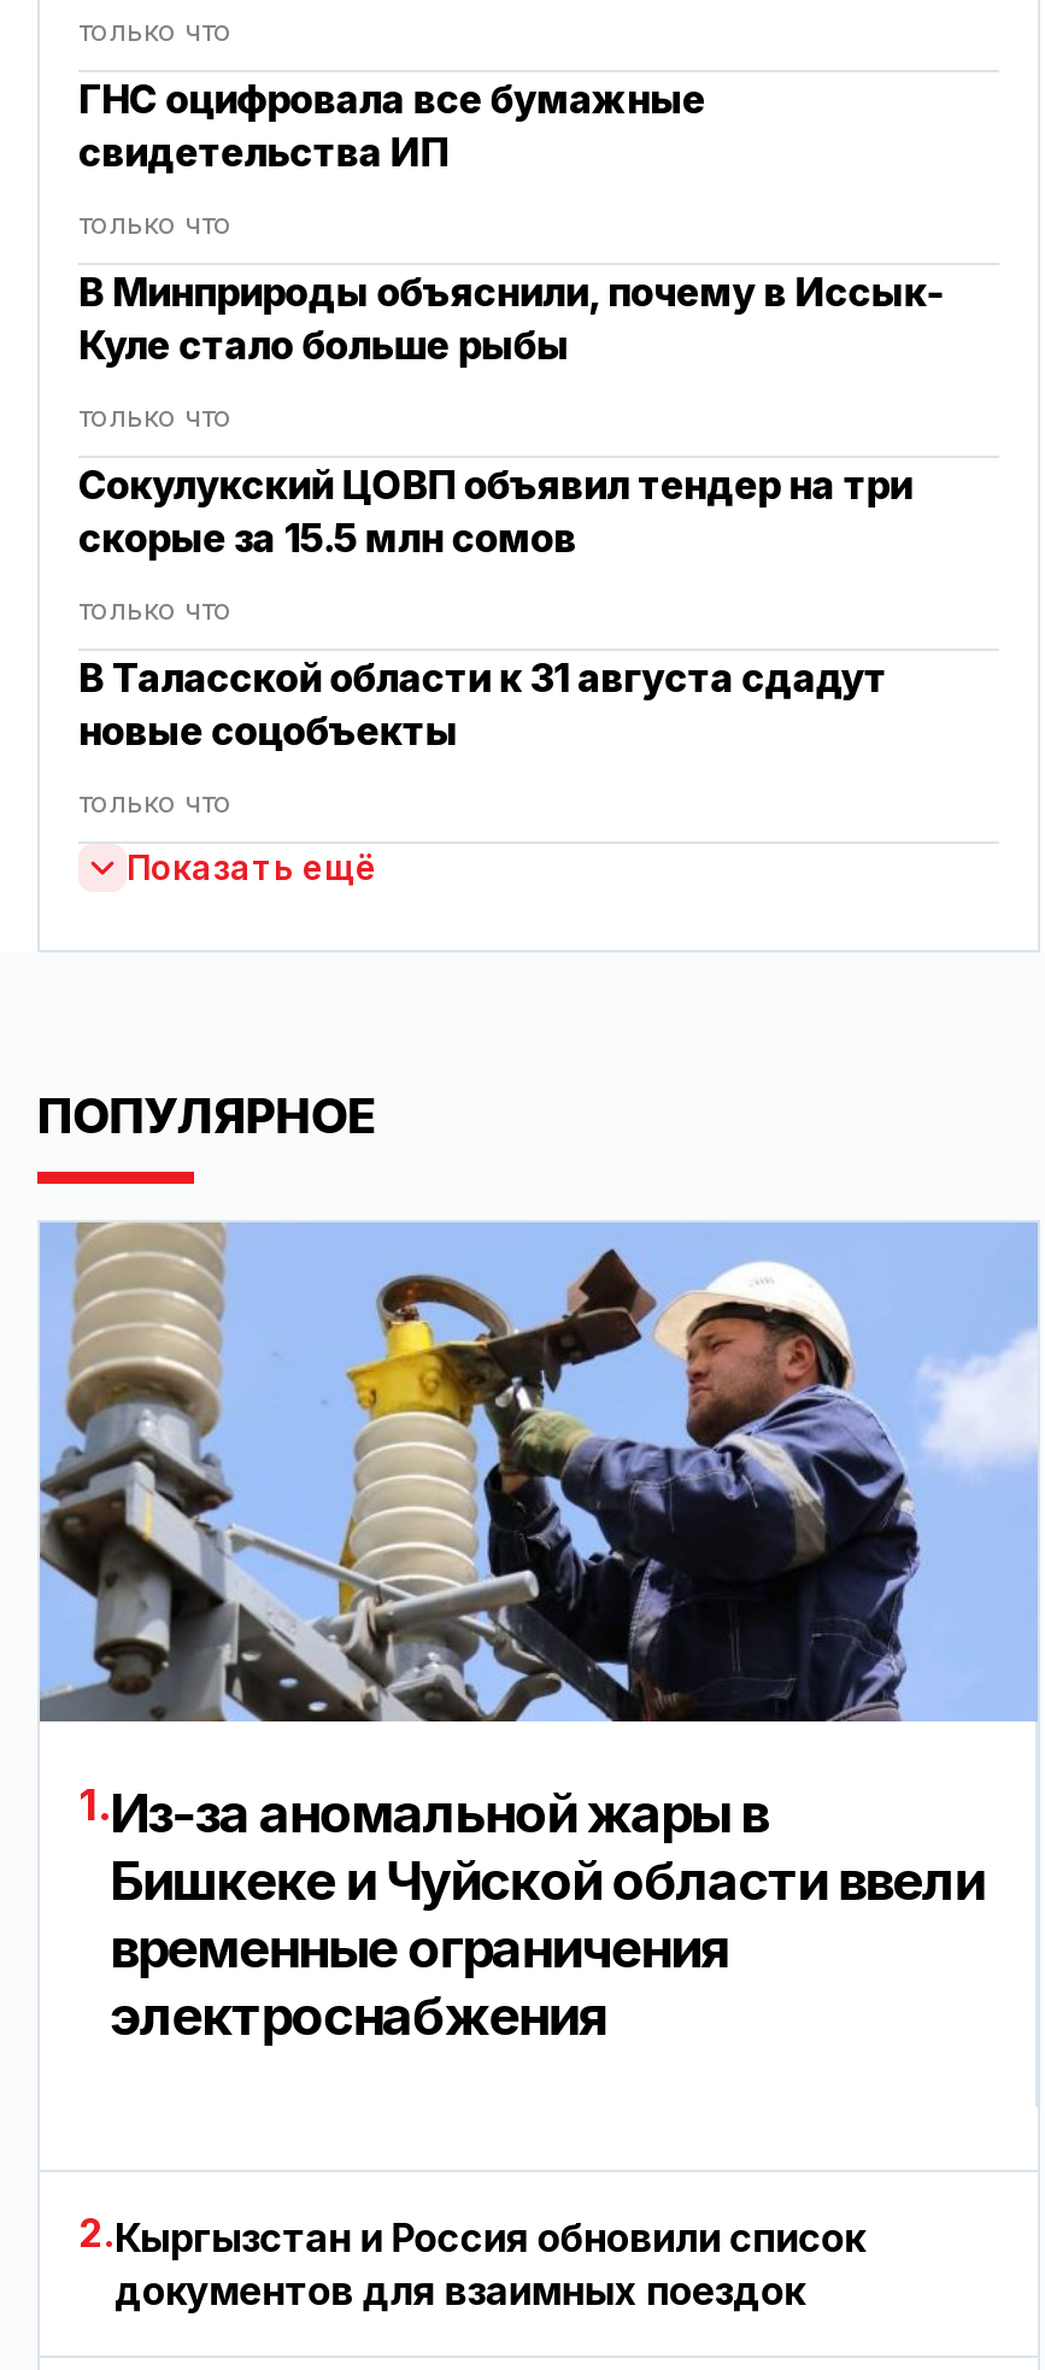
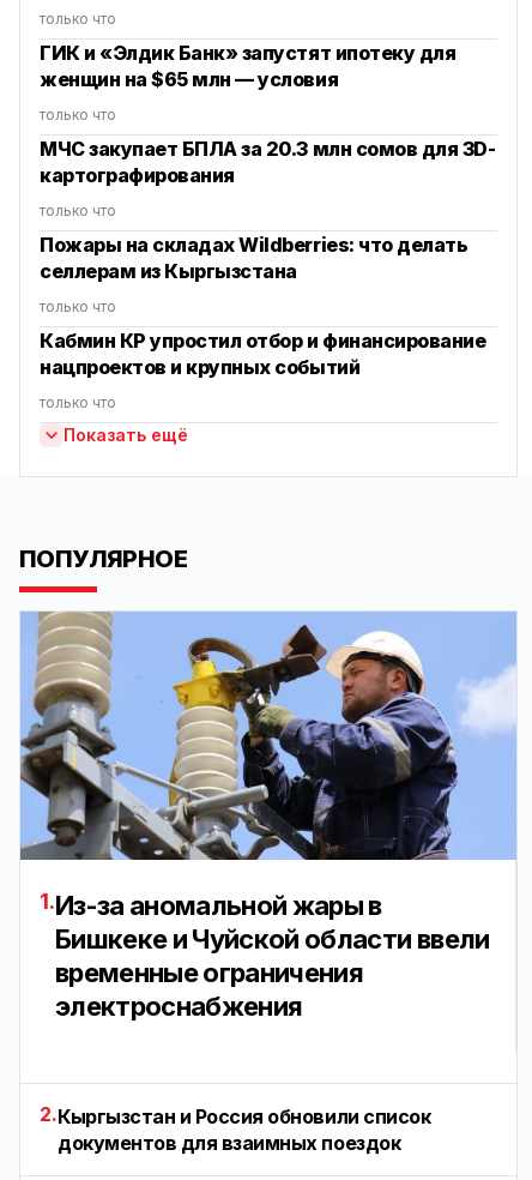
[78,75,705,176] ГНС оцифровала все бумажные | свидетельства ИП -> [40,41,456,91] ГИК и «Элдик Банк» запустят ипотеку для | женщин на $65 млн — условия
[78,268,942,369] В Минприроды объяснили, почему в Иссык- | Куле стало больше рыбы -> [40,137,495,187] МЧС закупает БПЛА за 20.3 млн сомов для 3D- | картографирования
[78,461,912,562] Сокулукский ЦОВП объявил тендер на три | скорые за 15.5 млн сомов -> [40,233,468,283] Пожары на складах Wildberries: что делать | селлерам из Кыргызстана
[78,654,887,755] В Таласской области к 31 августа сдадут | новые соцобъекты -> [40,329,486,379] Кабмин КР упростил отбор и финансирование | нацпроектов и крупных событий

